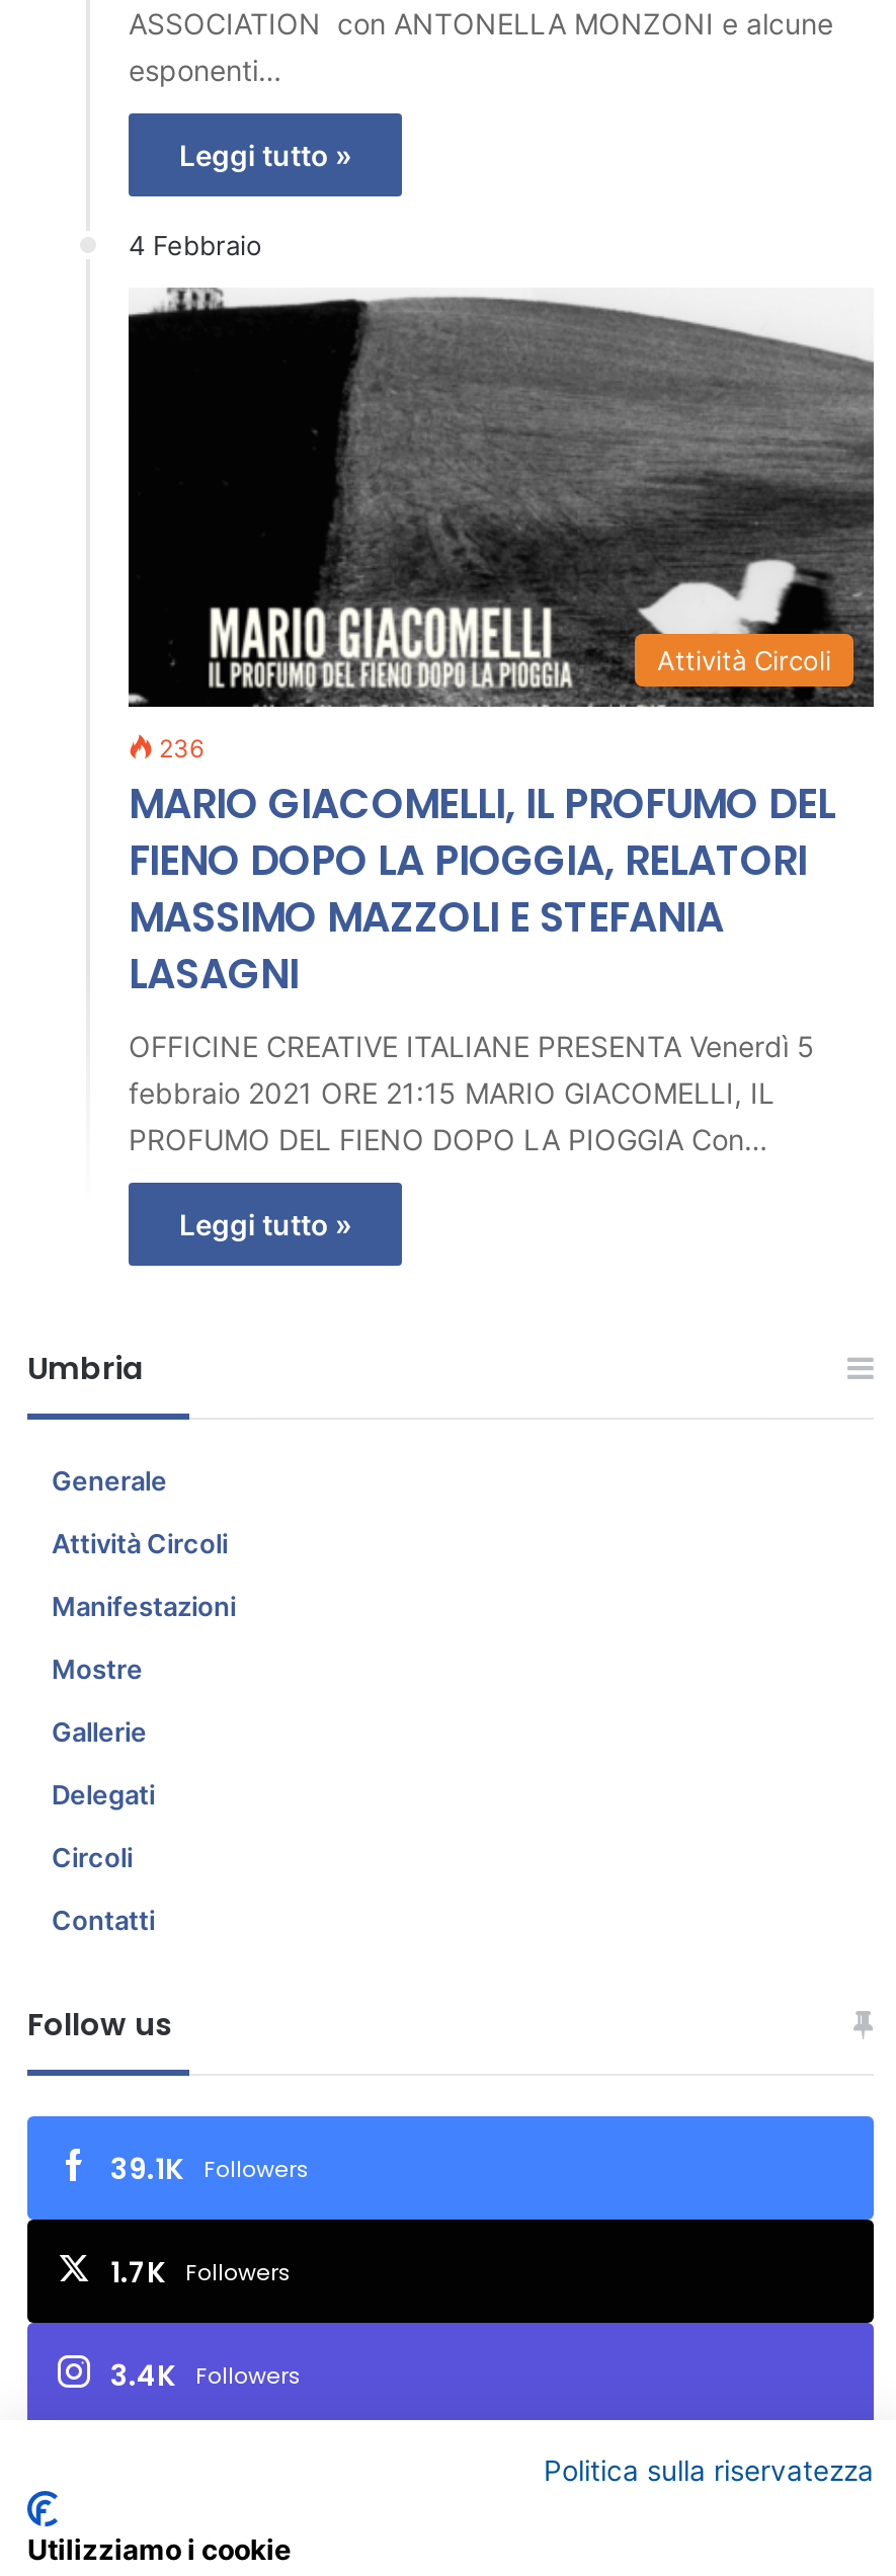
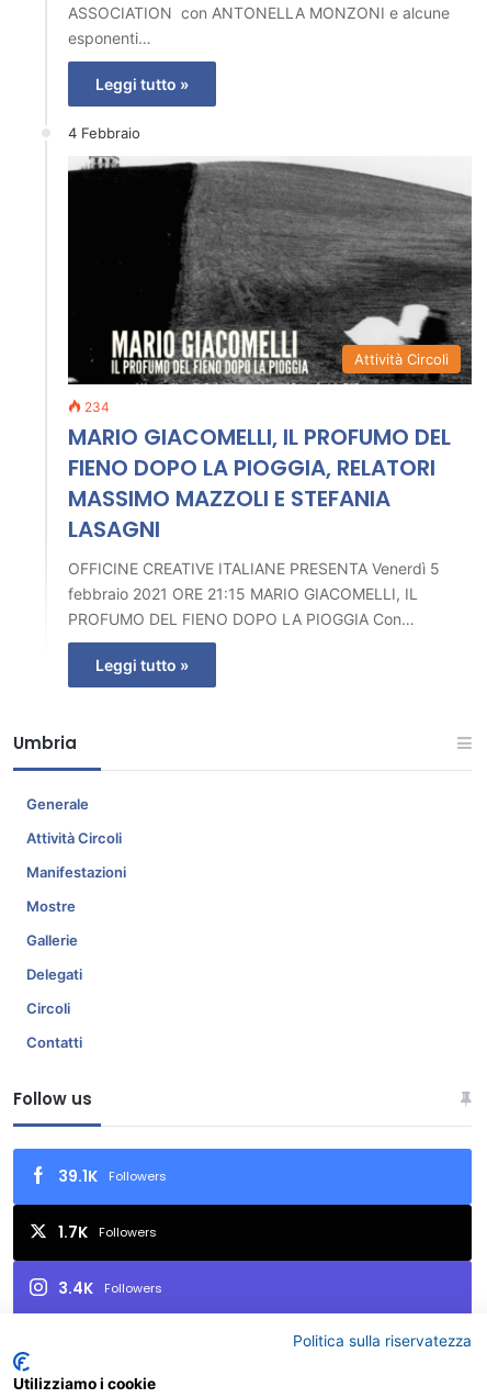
[153,734,203,764] 236 -> [81,398,110,415] 234

